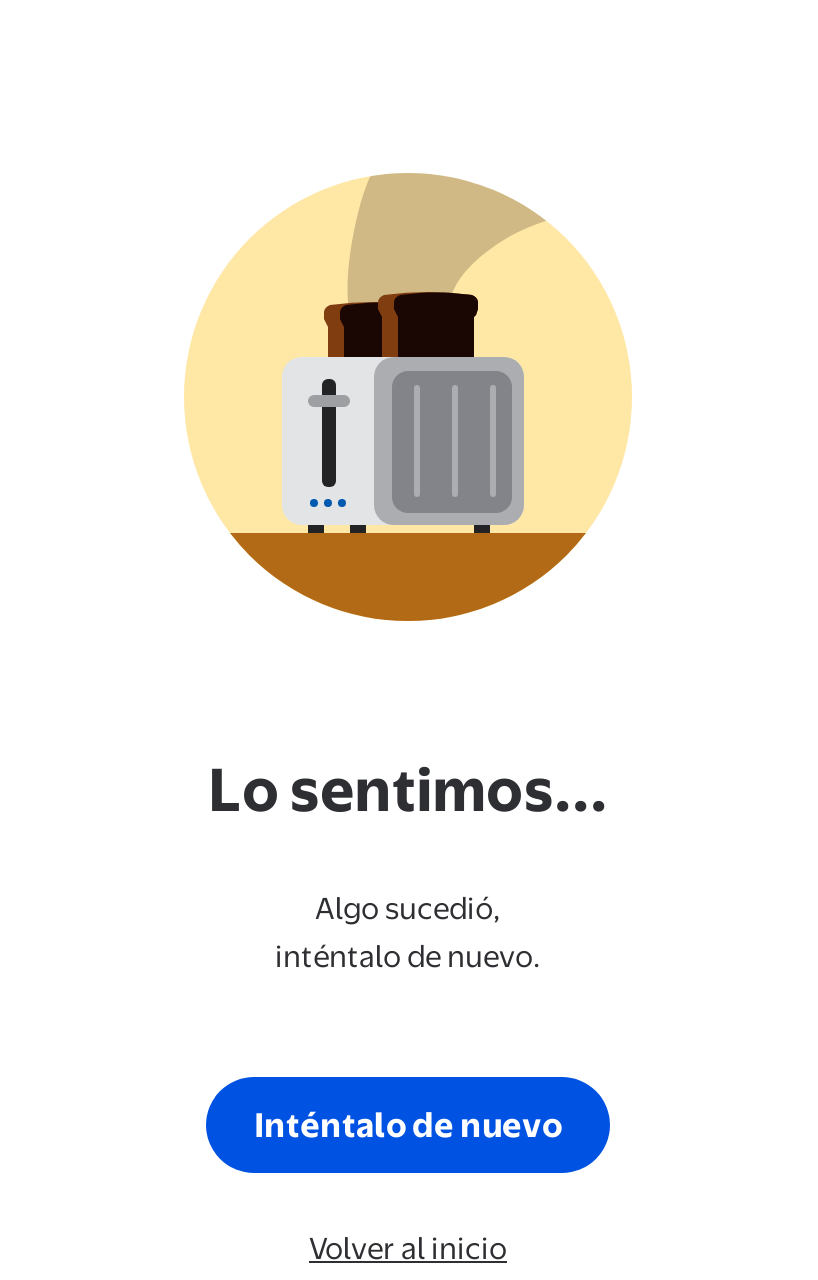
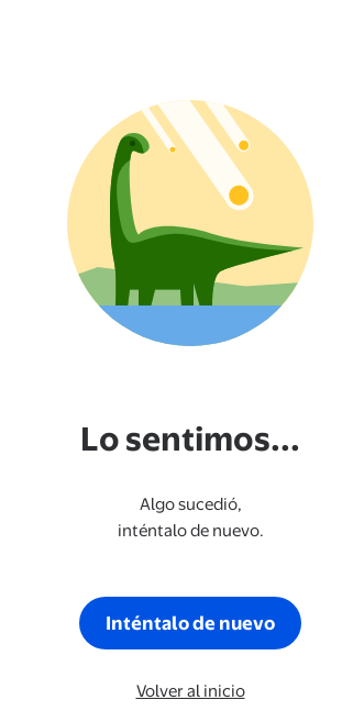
[206,173,606,623] [image] -> [78,101,302,347] [image]

